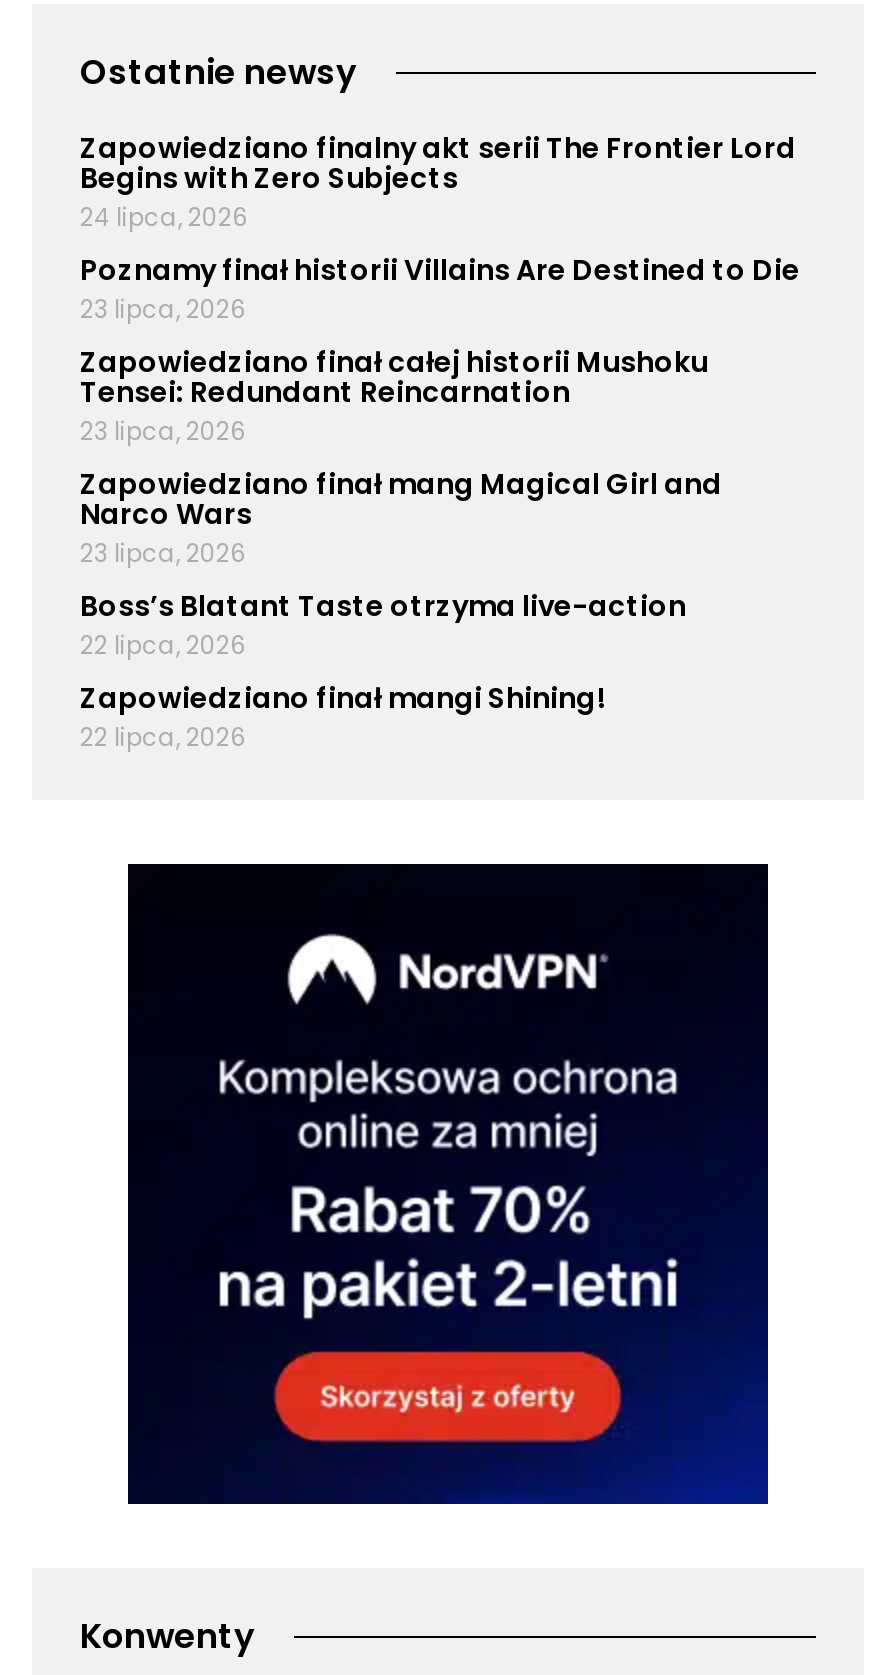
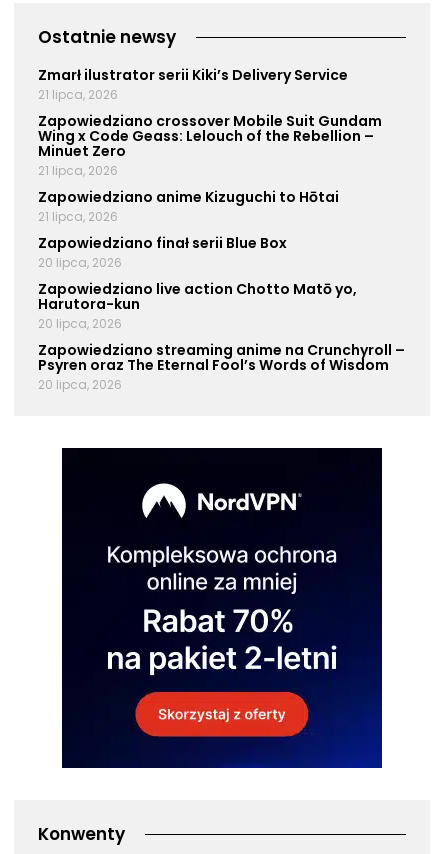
[80,128,800,754] Zapowiedziano finalny akt serii The Frontier Lord | Begins with Zero Subjects | 24 lipca, 2026 | Poznamy finał historii Villains Are Destined to Die | 23 lipca, 2026 | Zapowiedziano finał całej historii Mushoku | Tensei: Redundant Reincarnation | 23 lipca, 2026 | Zapowiedziano finał mang Magical Girl and | Narco Wars | 23 lipca, 2026 | Boss’s Blatant Taste otrzyma live-action | 22 lipca, 2026 | Zapowiedziano finał mangi Shining! | 22 lipca, 2026 -> [38,64,405,392] Zmarł ilustrator serii Kiki’s Delivery Service | 21 lipca, 2026 | Zapowiedziano crossover Mobile Suit Gundam | Wing x Code Geass: Lelouch of the Rebellion – | Minuet Zero | 21 lipca, 2026 | Zapowiedziano anime Kizuguchi to Hōtai | 21 lipca, 2026 | Zapowiedziano finał serii Blue Box | 20 lipca, 2026 | Zapowiedziano live action Chotto Matō yo, | Harutora-kun | 20 lipca, 2026 | Zapowiedziano streaming anime na Crunchyroll – | Psyren oraz The Eternal Fool’s Words of Wisdom | 20 lipca, 2026

